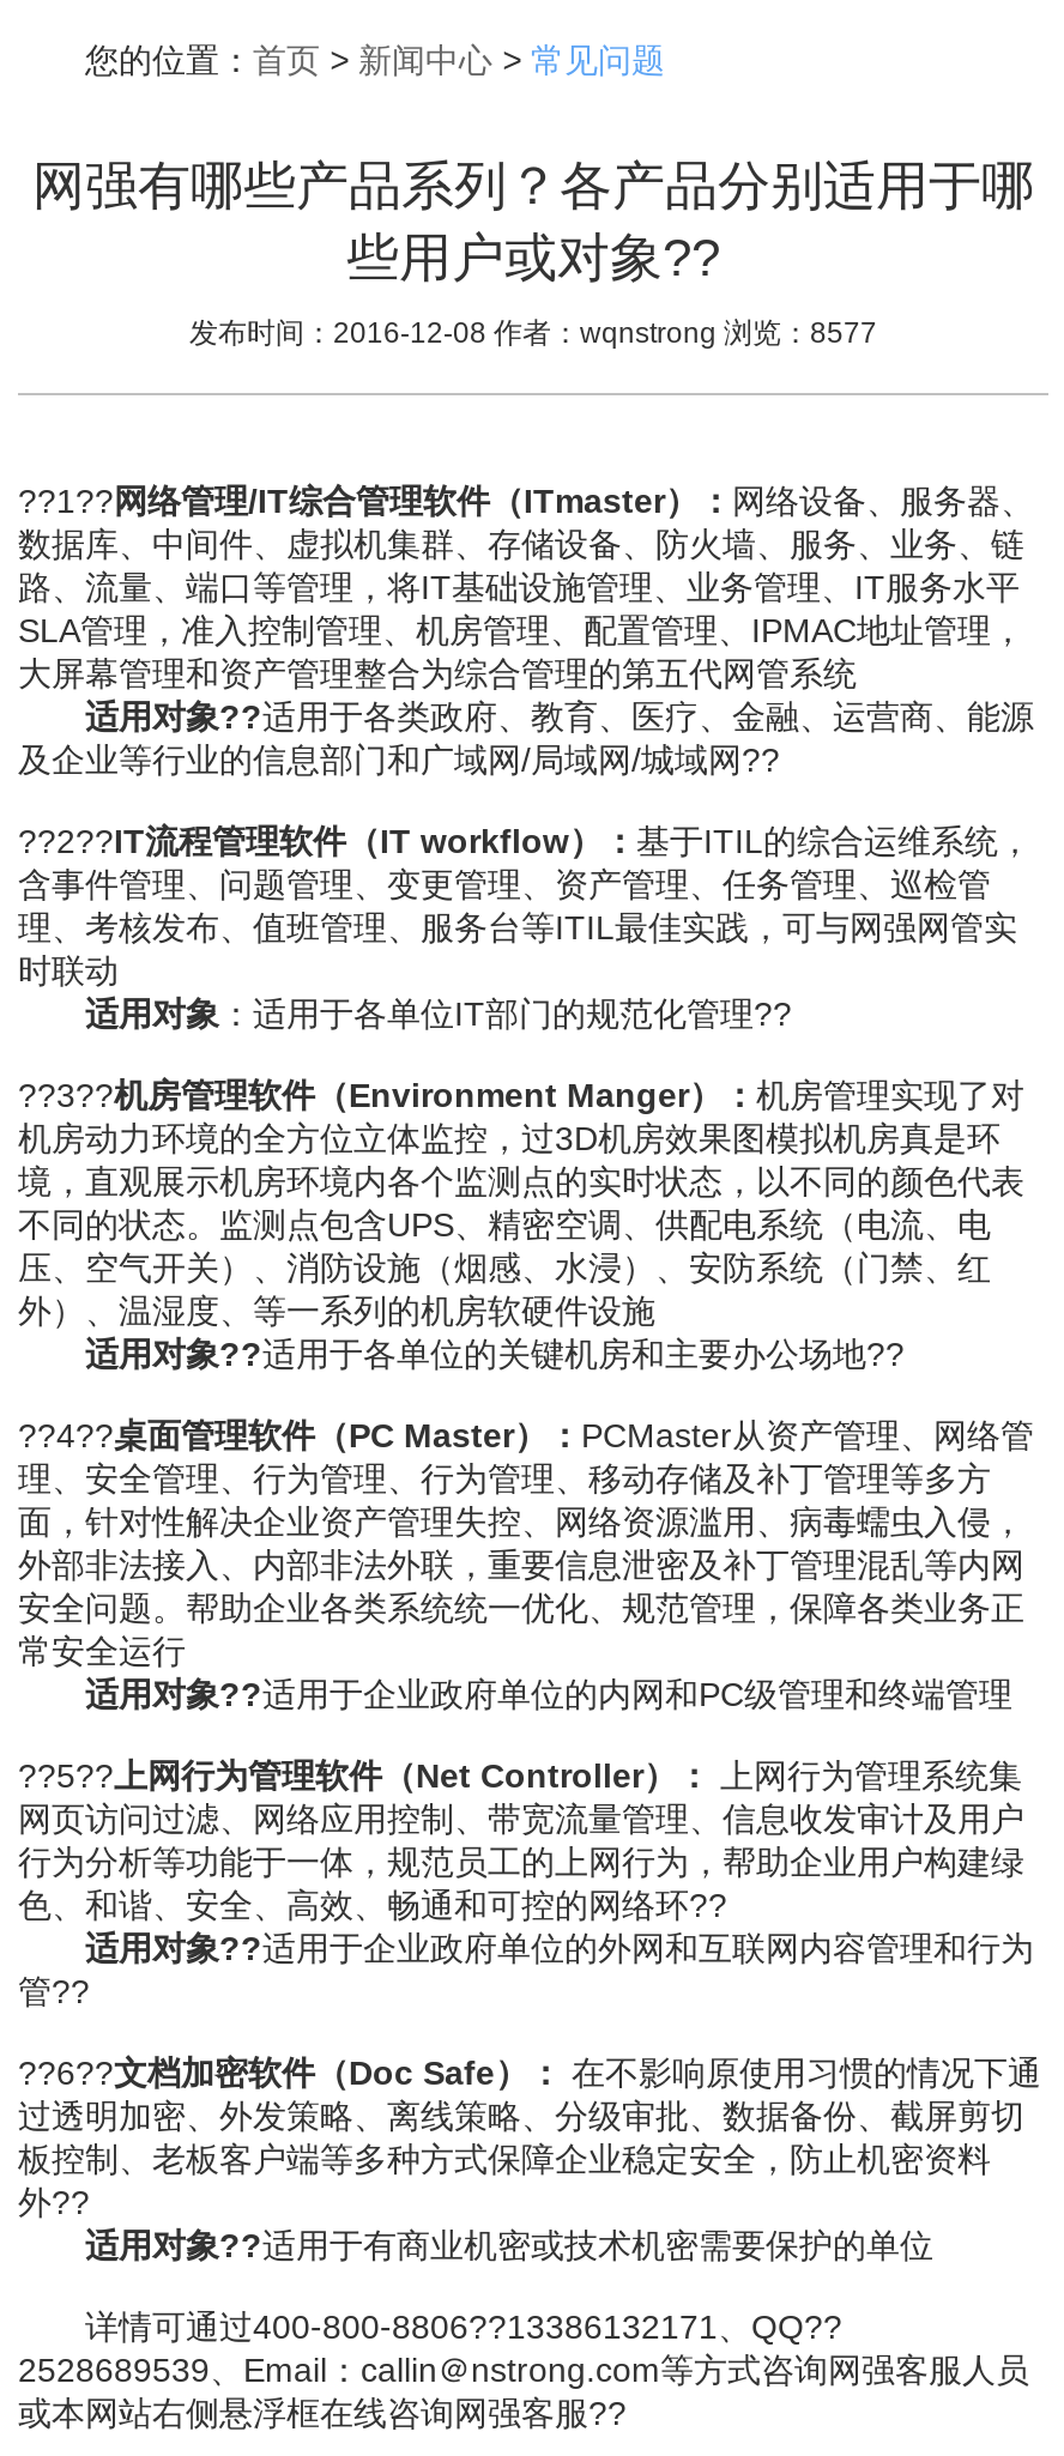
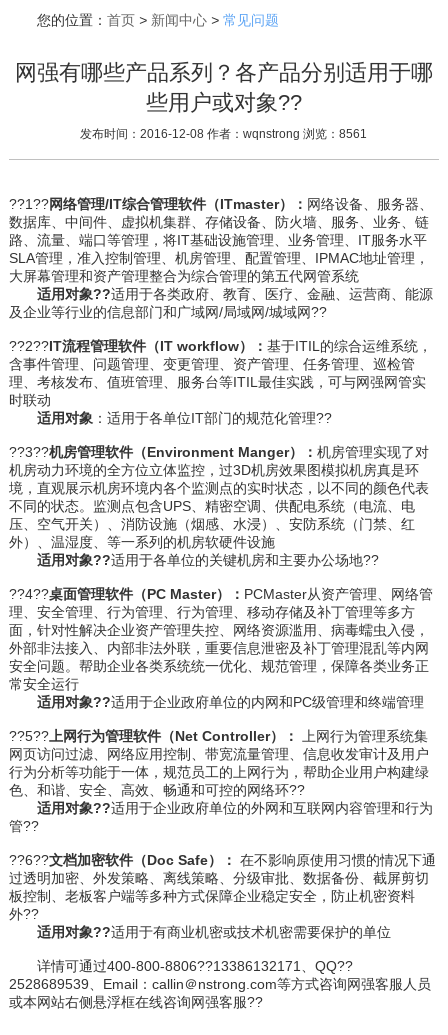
[189,317,877,350] 发布时间：2016-12-08 作者：wqnstrong 浏览：8577 -> [80,127,367,141] 发布时间：2016-12-08 作者：wqnstrong 浏览：8561

